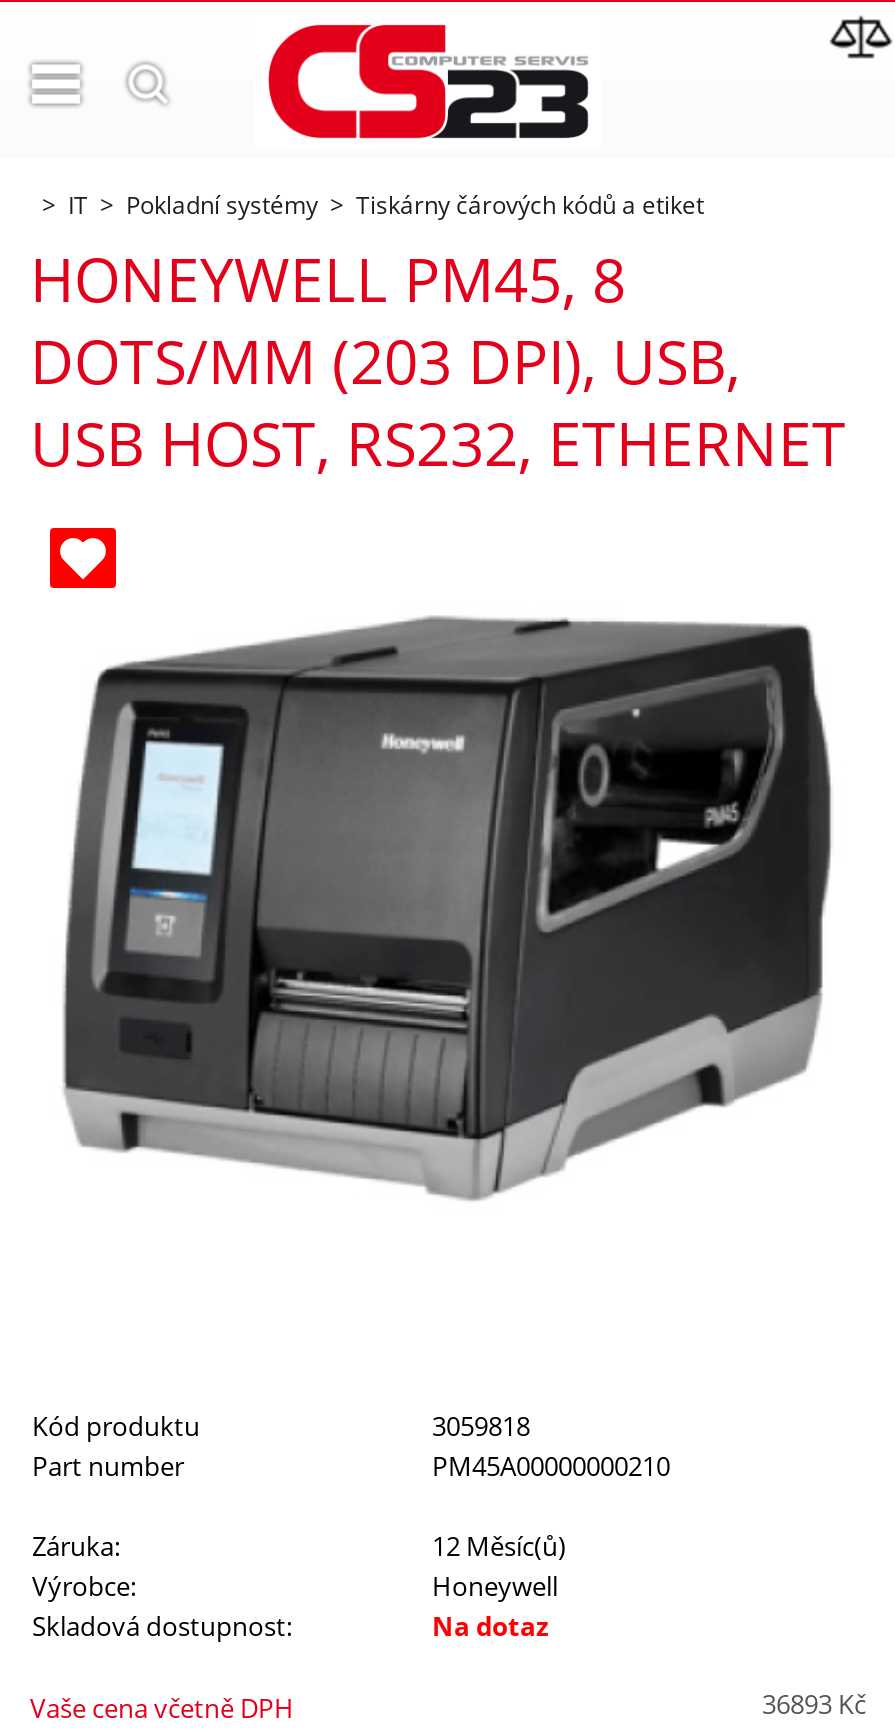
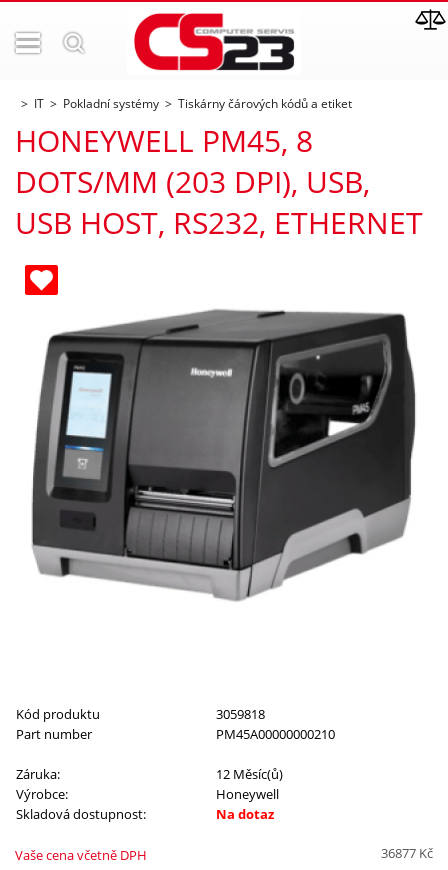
[762,1686,866,1722] 36893 Kč -> [381,844,433,862] 36877 Kč

